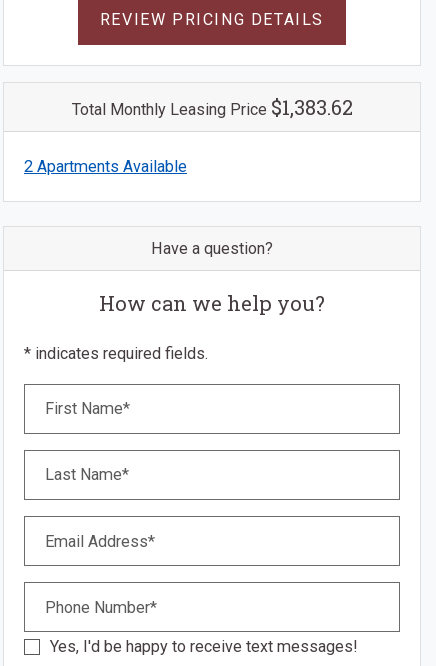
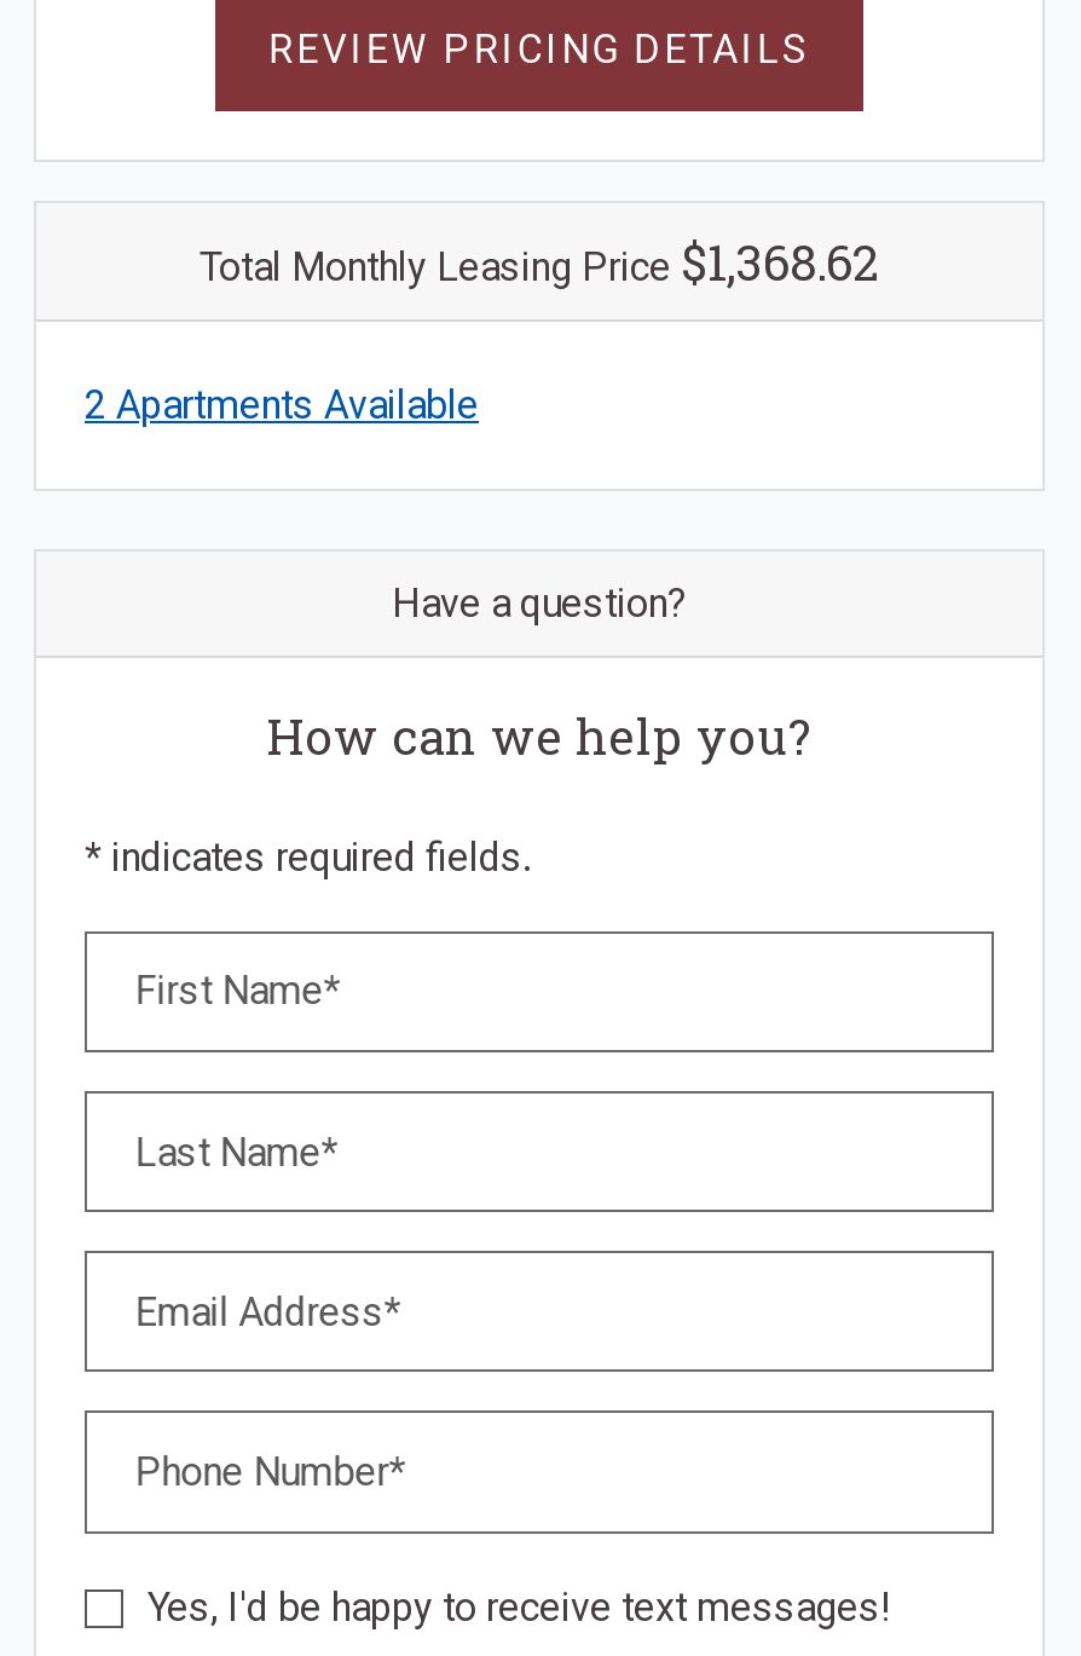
[71,94,352,120] Total Monthly Leasing Price $1,383.62 -> [200,229,879,292] Total Monthly Leasing Price $1,368.62

